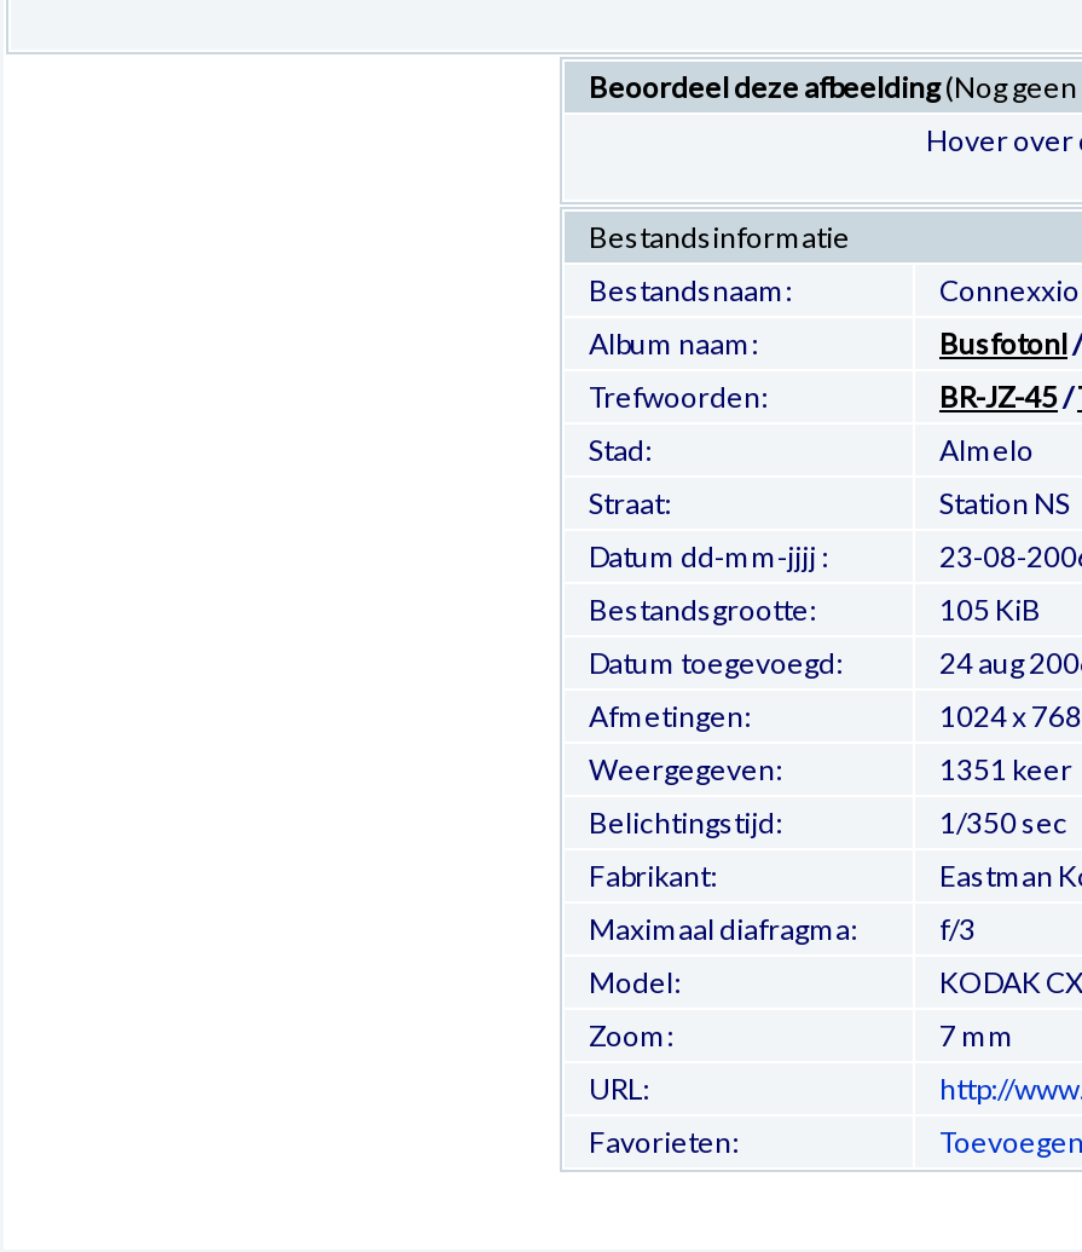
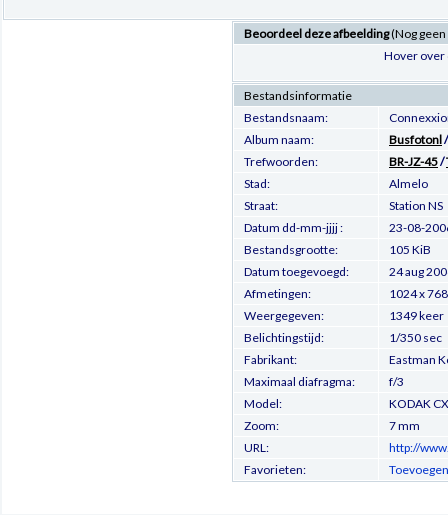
[939,751,1072,787] 1351 keer -> [389,308,444,323] 1349 keer

